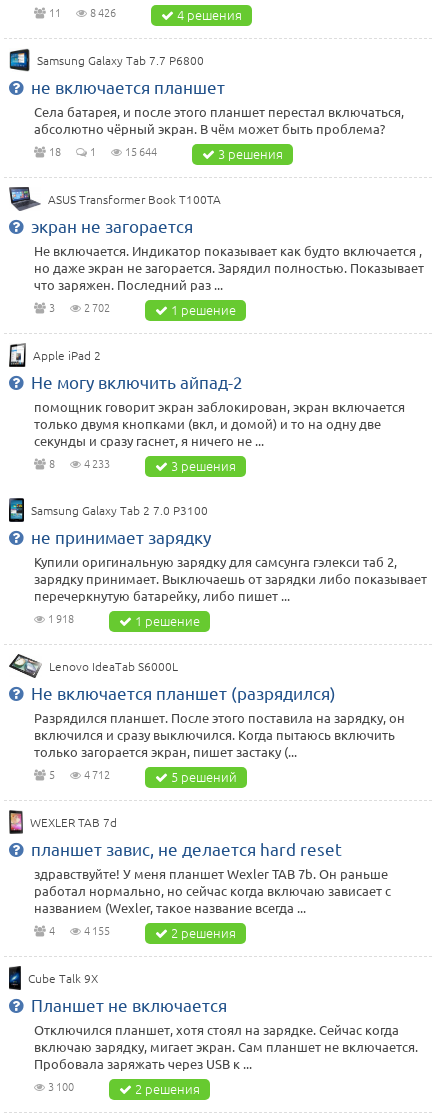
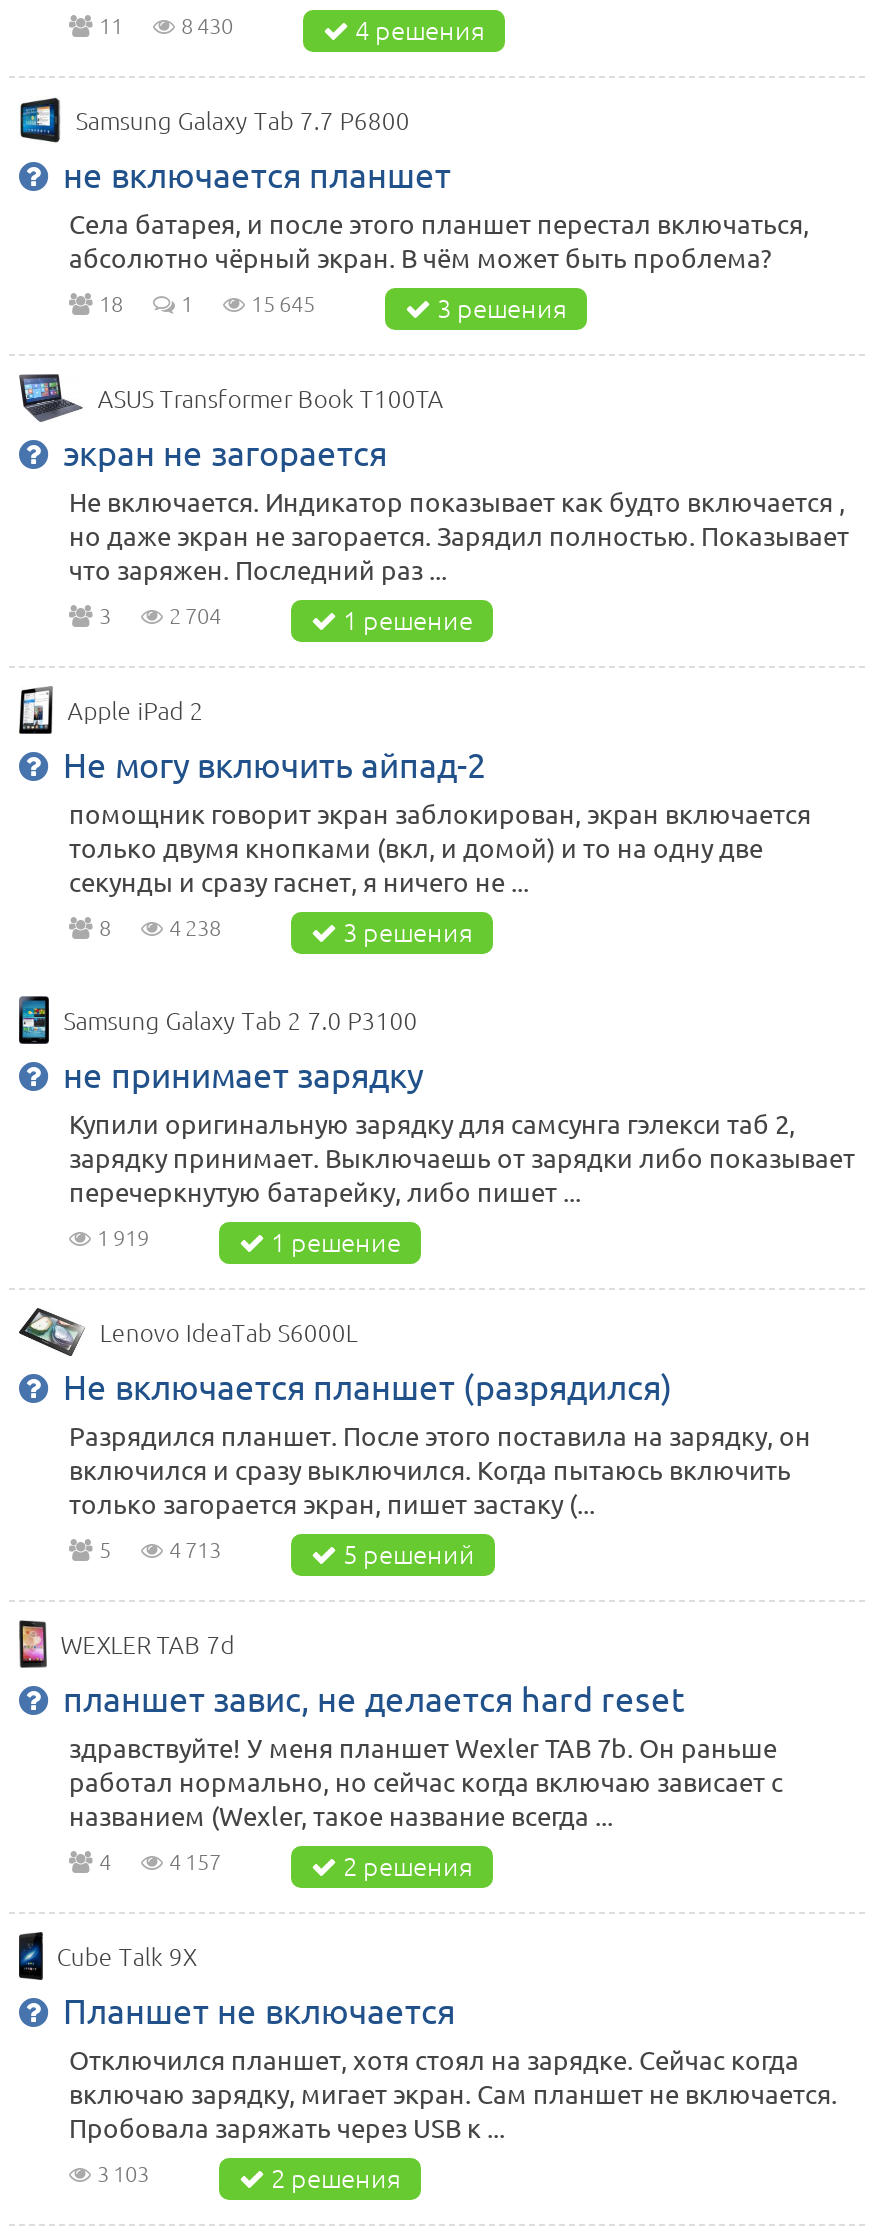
[46,4,116,20] 11 8 426 -> [93,7,233,39] 11 8 430
[46,143,157,159] 18 1 15 644 -> [93,286,315,318] 18 1 15 645
[46,299,110,315] 3 2 702 -> [93,598,221,630] 3 2 704
[46,455,110,471] 8 4 233 -> [93,910,221,942] 8 4 238
[45,610,74,626] 1 918 -> [91,1220,149,1252] 1 919
[46,766,110,782] 5 4 712 -> [93,1532,221,1564] 5 4 713
[46,922,110,938] 4 4 155 -> [93,1844,221,1876] 4 4 157
[45,1078,74,1094] 3 100 -> [91,2157,149,2189] 3 103

